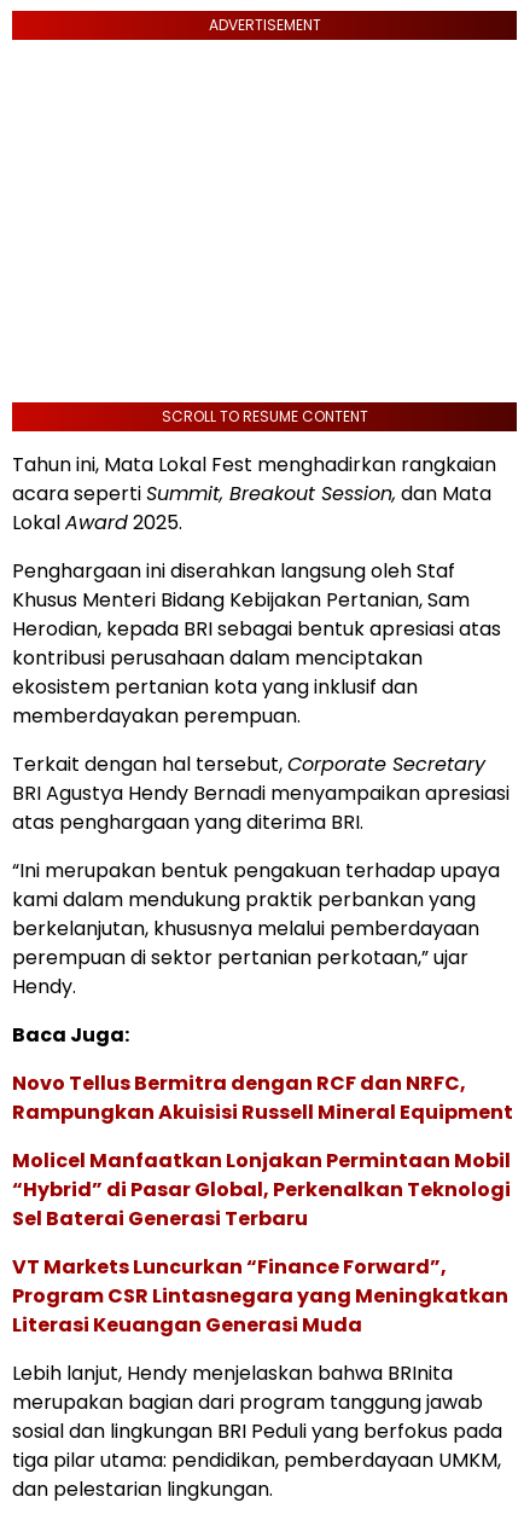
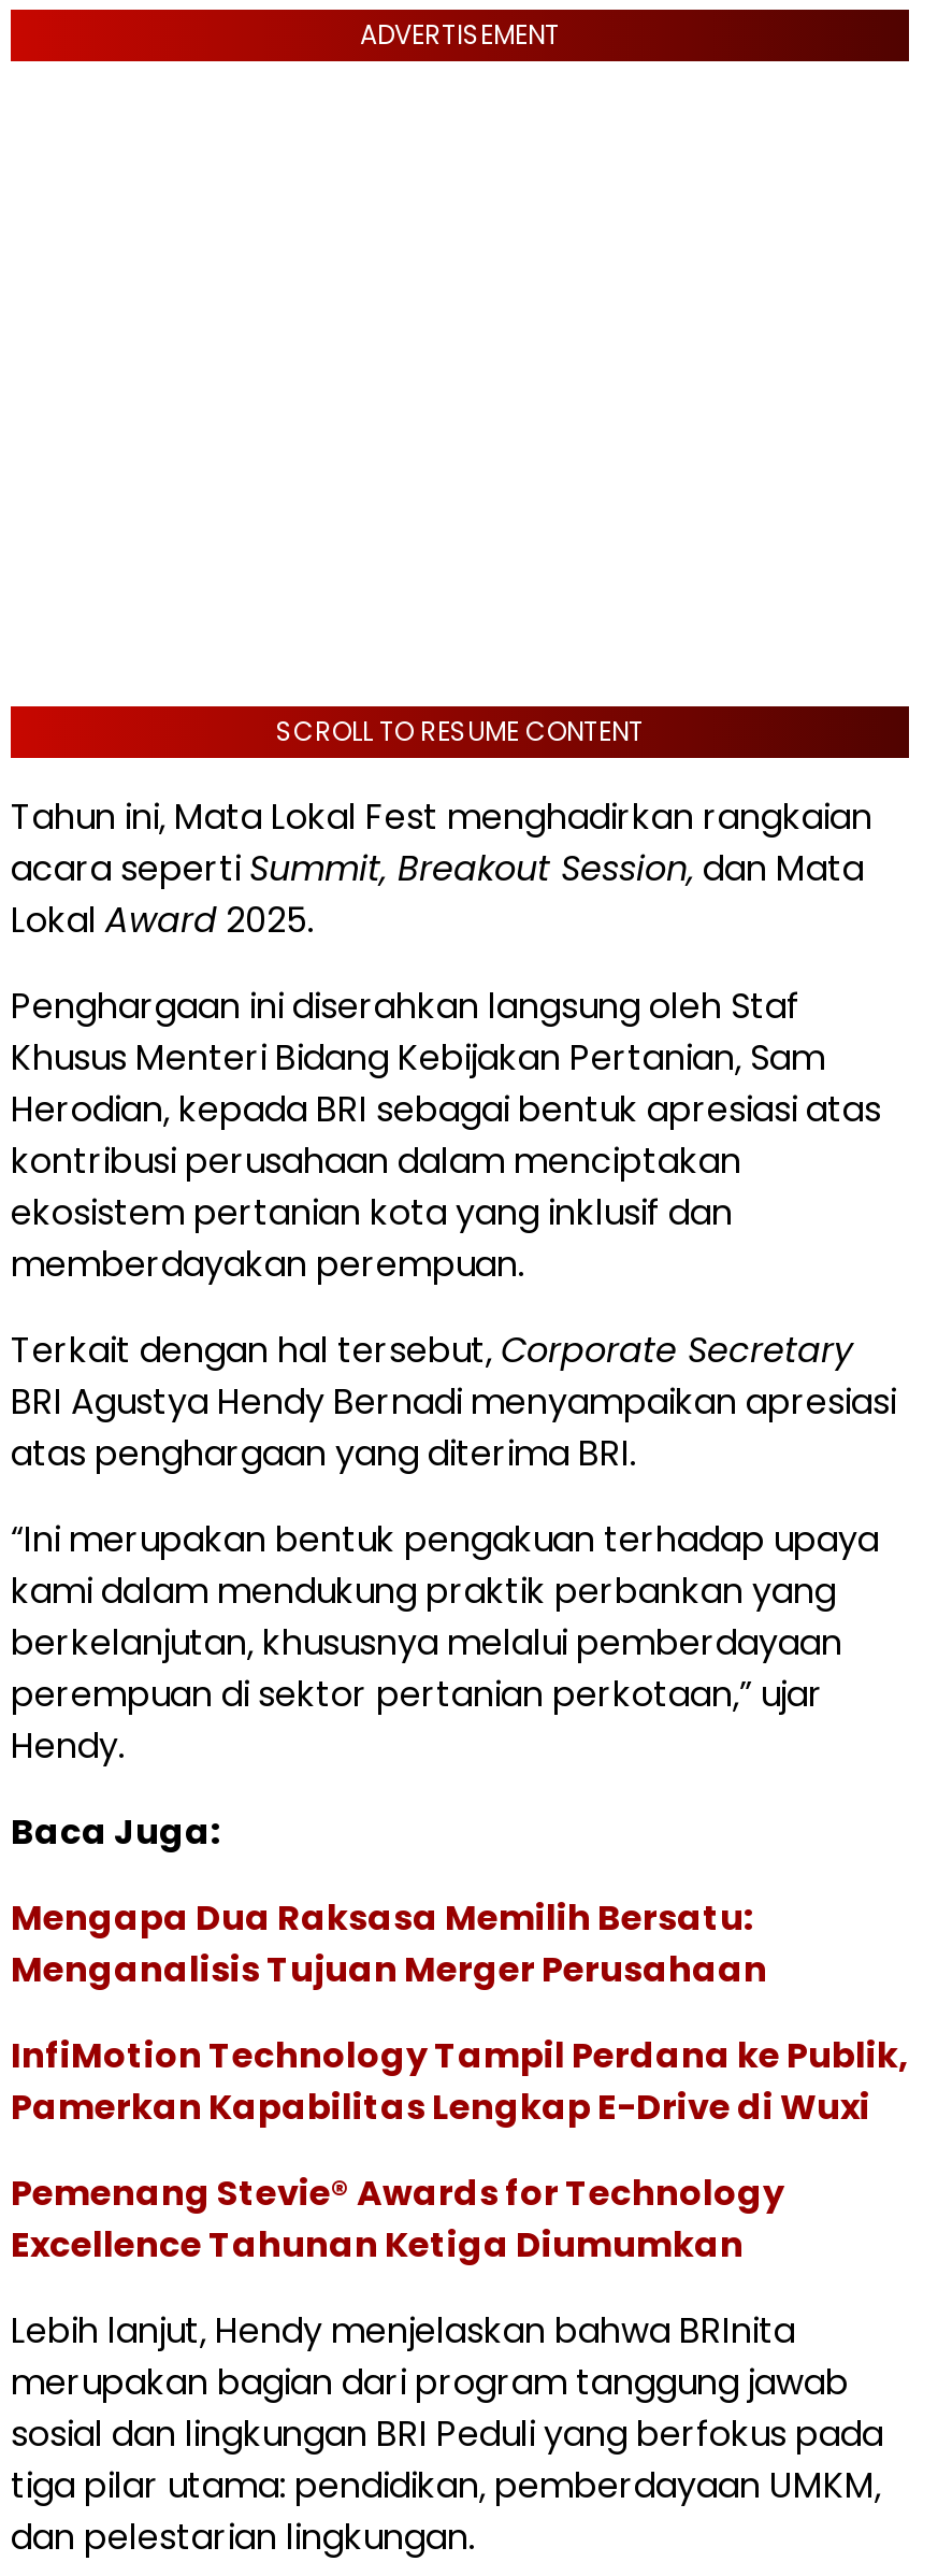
[12,1070,513,1126] Novo Tellus Bermitra dengan RCF dan NRFC, | Rampungkan Akuisisi Russell Mineral Equipment -> [11,1894,767,1995] Mengapa Dua Raksasa Memilih Bersatu: | Menganalisis Tujuan Merger Perusahaan
[12,1147,511,1233] Molicel Manfaatkan Lonjakan Permintaan Mobil | “Hybrid” di Pasar Global, Perkenalkan Teknologi | Sel Baterai Generasi Terbaru -> [11,2031,909,2132] InfiMotion Technology Tampil Perdana ke Publik, | Pamerkan Kapabilitas Lengkap E-Drive di Wuxi
[12,1253,508,1339] VT Markets Luncurkan “Finance Forward”, | Program CSR Lintasnegara yang Meningkatkan | Literasi Keuangan Generasi Muda -> [11,2169,784,2270] Pemenang Stevie® Awards for Technology | Excellence Tahunan Ketiga Diumumkan

